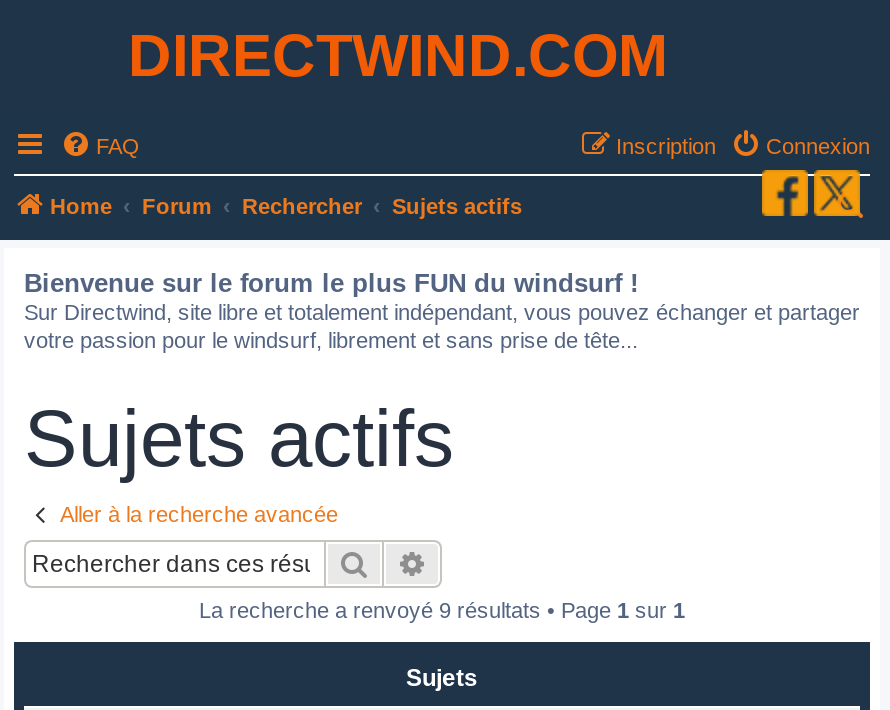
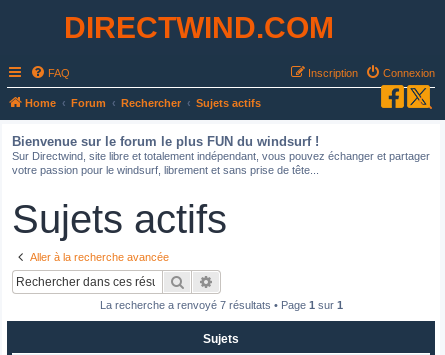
[199,597,685,621] La recherche a renvoyé 9 résultats • Page 1 sur 1 -> [99,298,342,310] La recherche a renvoyé 7 résultats • Page 1 sur 1

